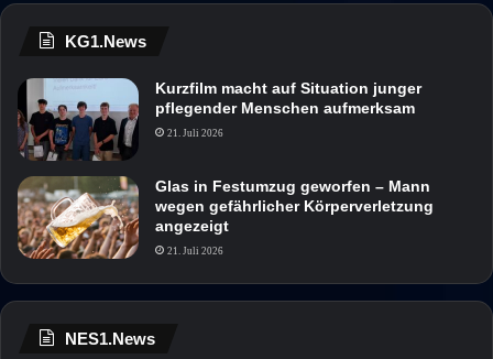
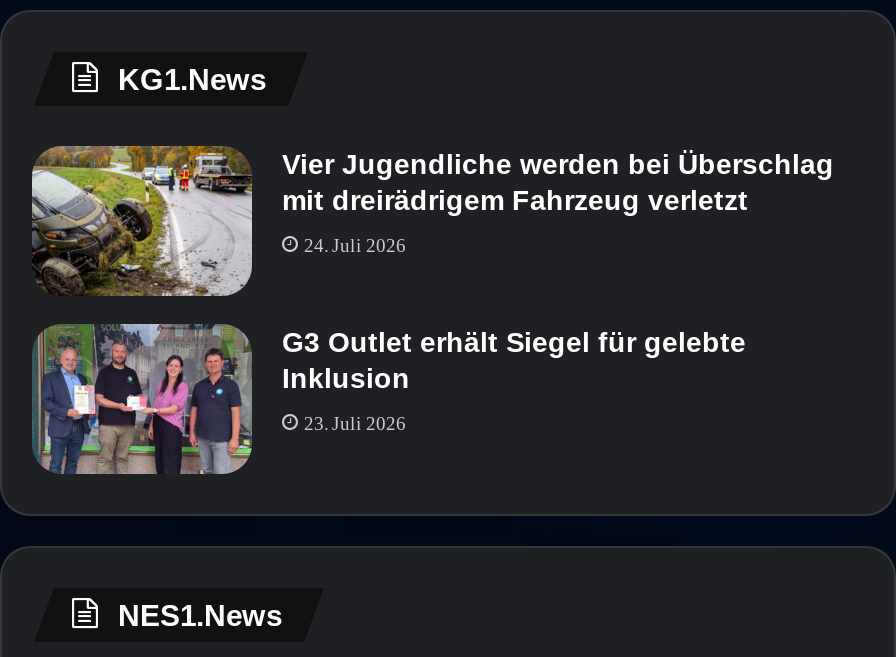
[18,77,421,162] [image] | Kurzfilm macht auf Situation junger | pflegender Menschen aufmerksam -> [30,144,834,298] [image] | Vier Jugendliche werden bei Überschlag | mit dreirädrigem Fahrzeug verletzt
[167,127,223,138] 21. Juli 2026 -> [304,235,406,255] 24. Juli 2026
[18,176,434,260] [image] | Glas in Festumzug geworfen – Mann | wegen gefährlicher Körperverletzung | angezeigt -> [32,324,746,476] [image] | G3 Outlet erhält Siegel für gelebte | Inklusion
[167,245,223,256] 21. Juli 2026 -> [304,413,406,433] 23. Juli 2026

